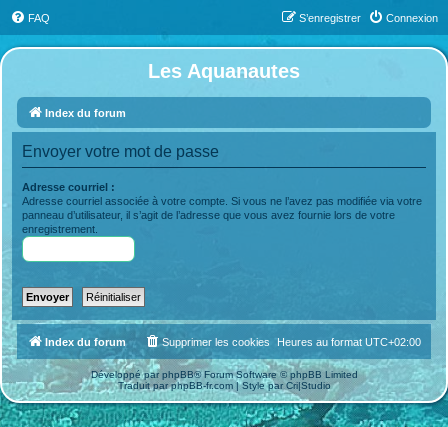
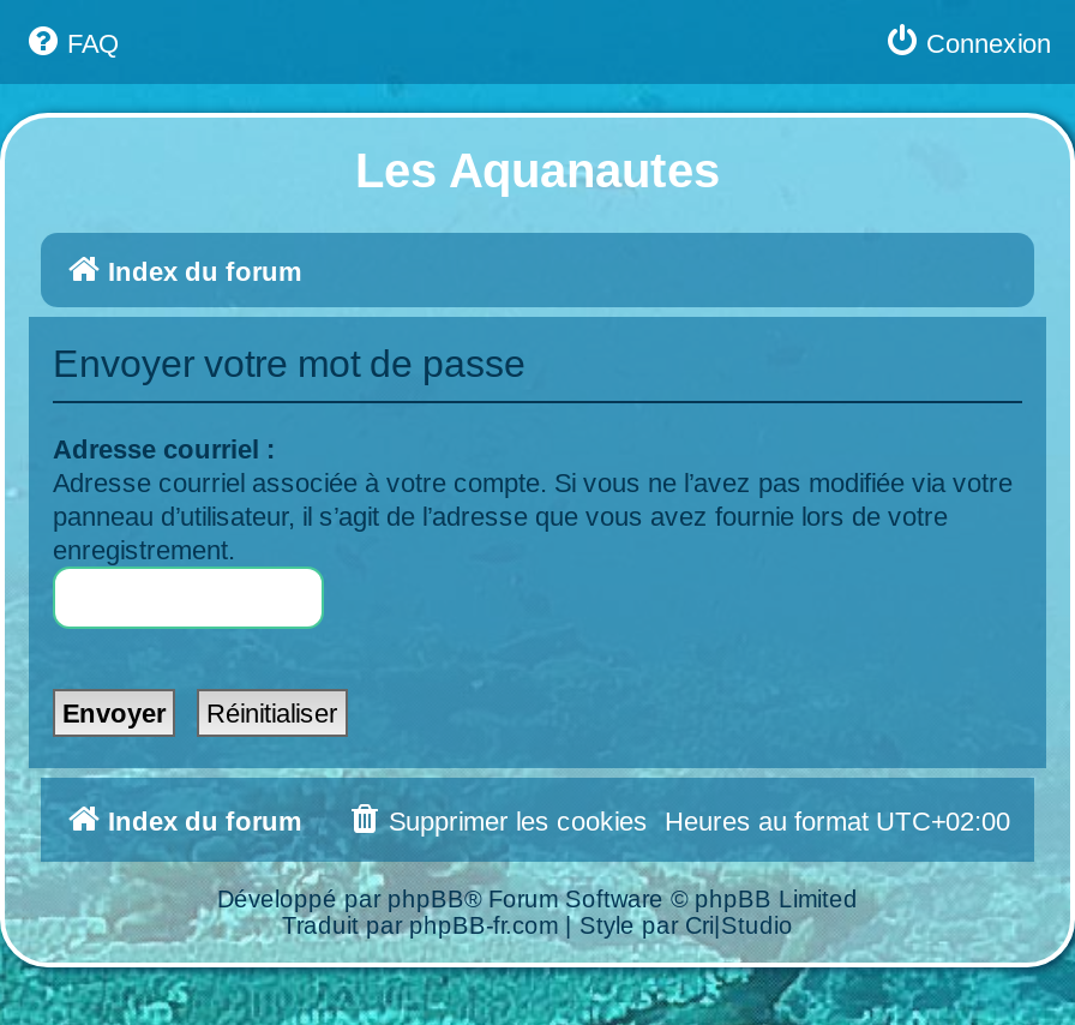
[299,12,361,24] S’enregistrer -> none

